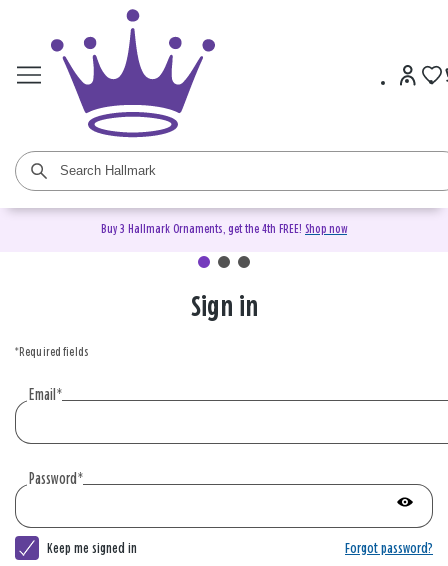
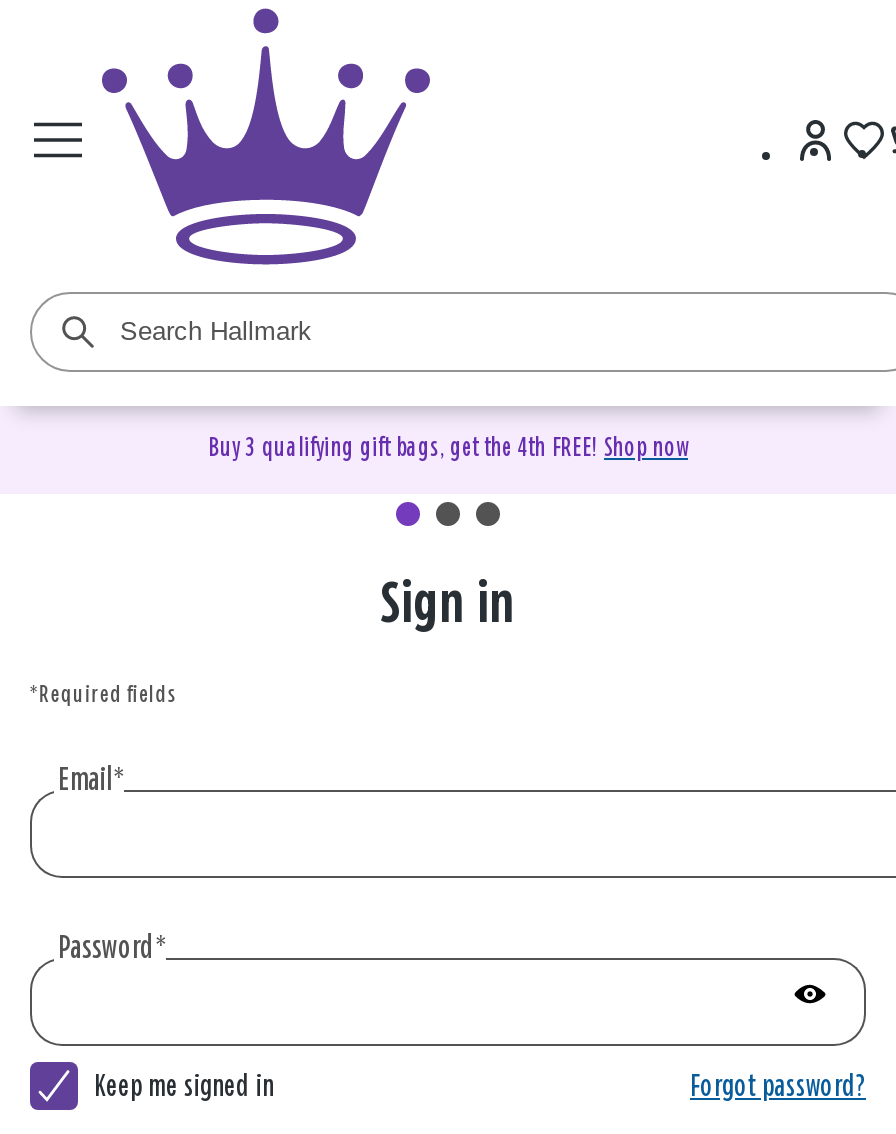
[101,223,347,236] Buy 3 Hallmark Ornaments, get the 4th FREE! Shop now -> [208,436,688,462] Buy 3 qualifying gift bags, get the 4th FREE! Shop now

